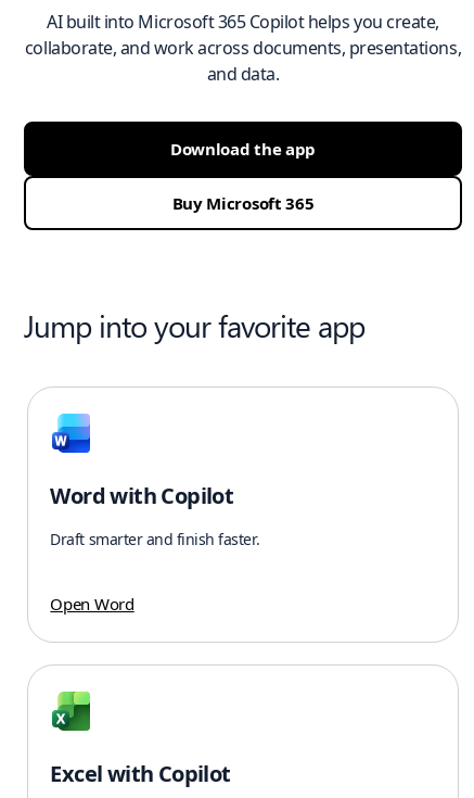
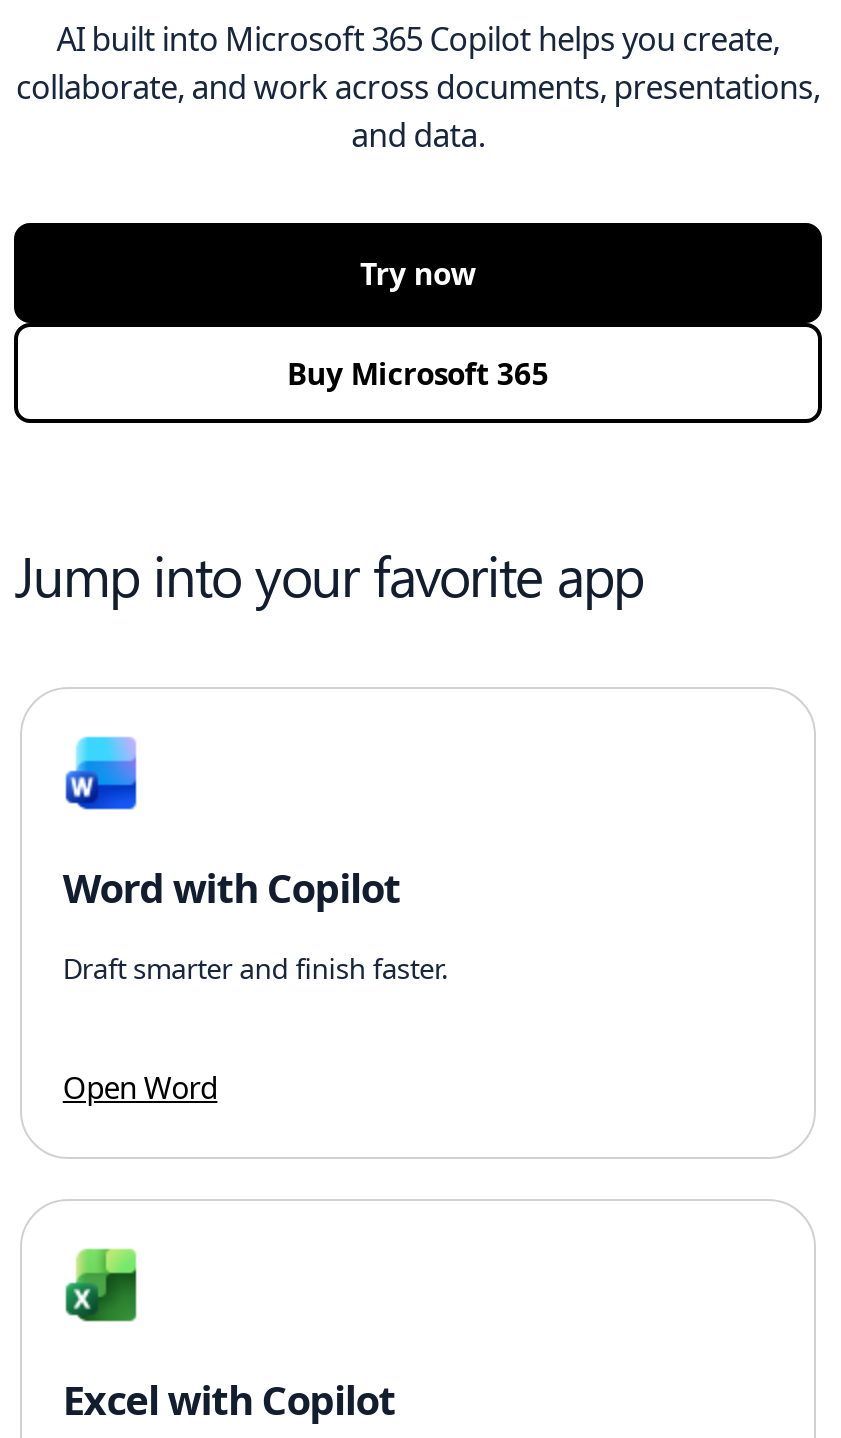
[170,138,316,160] Download the app -> [360,253,476,293] Try now

